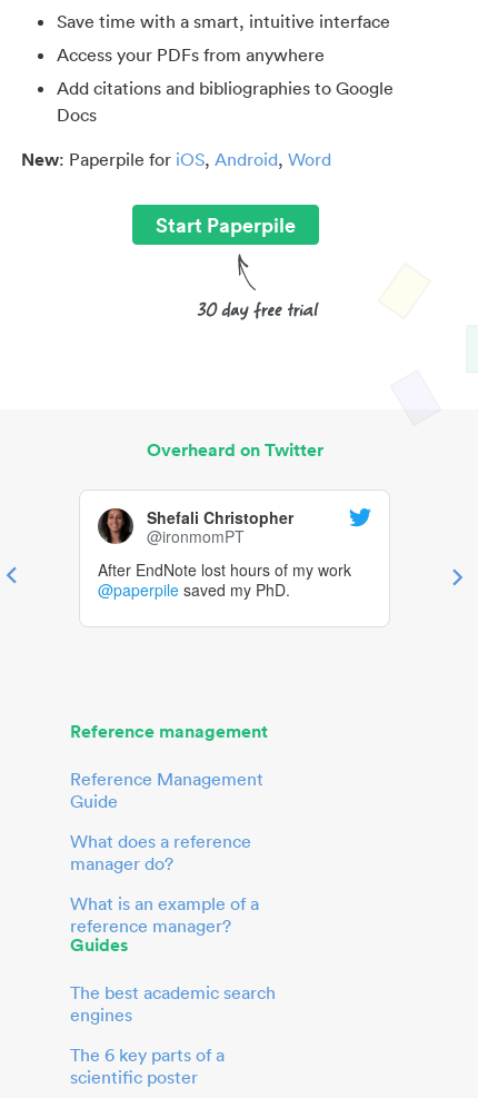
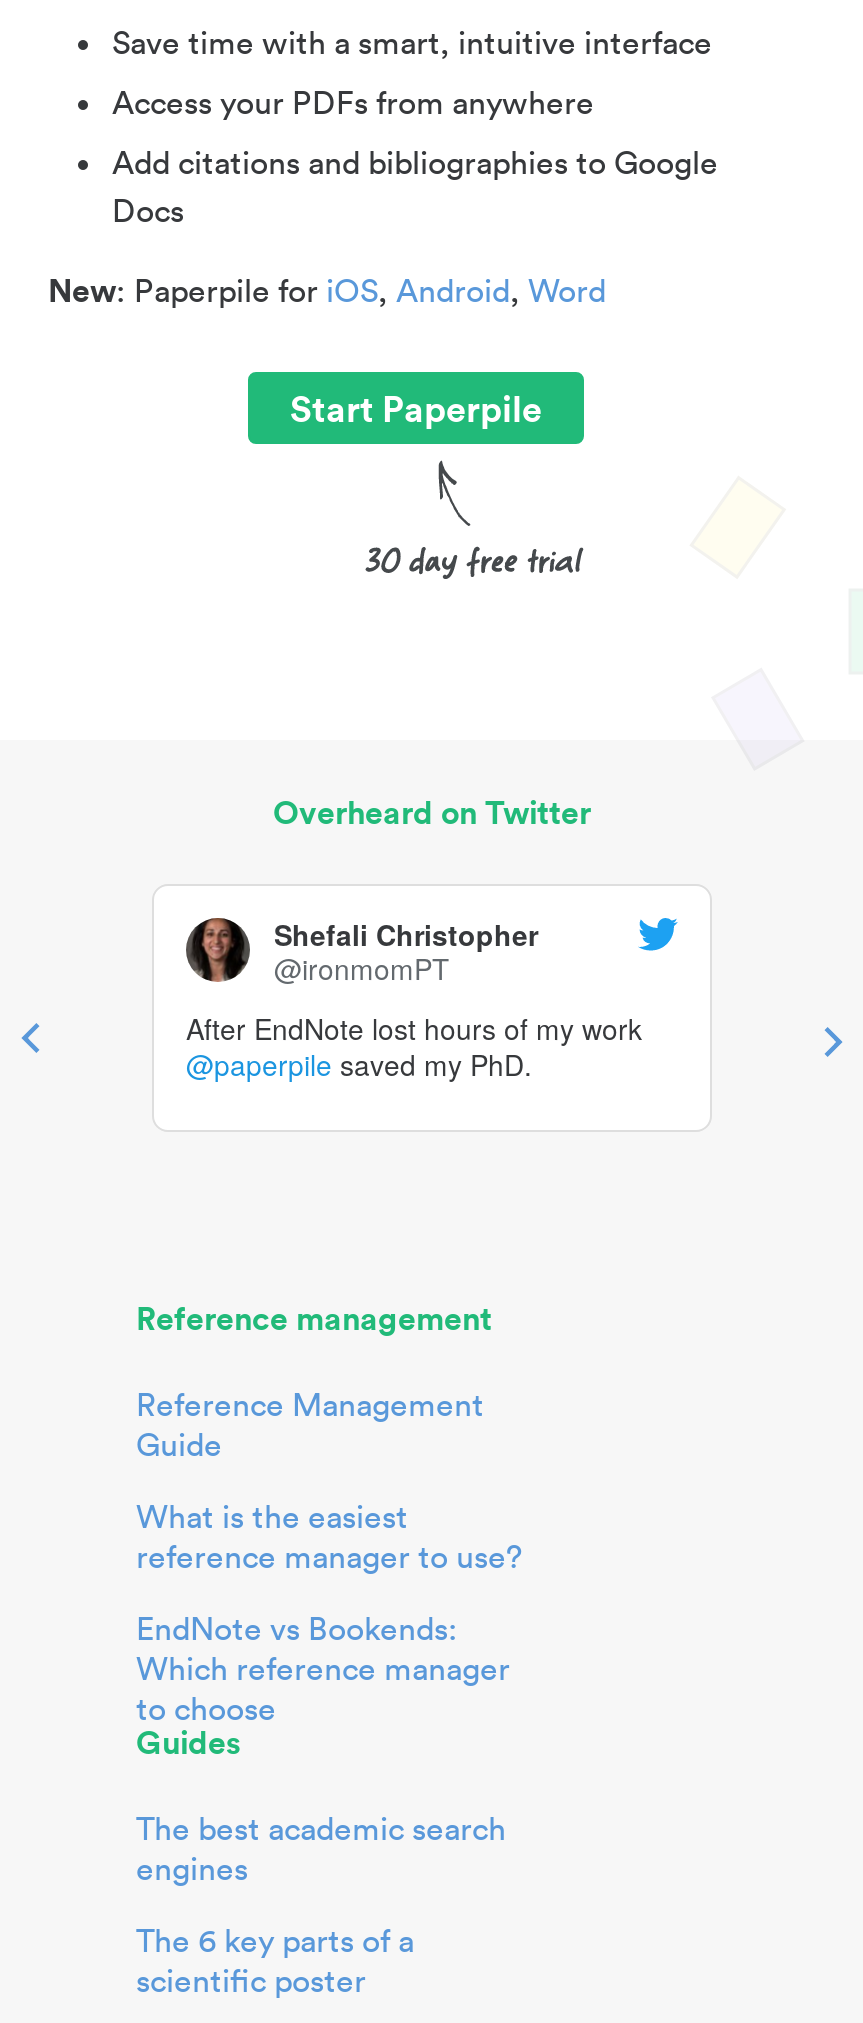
[70,830,251,874] What does a reference | manager do? -> [136,1496,522,1576] What is the easiest | reference manager to use?
[70,892,259,937] What is an example of a | reference manager? -> [136,1608,510,1728] EndNote vs Bookends: | Which reference manager | to choose

